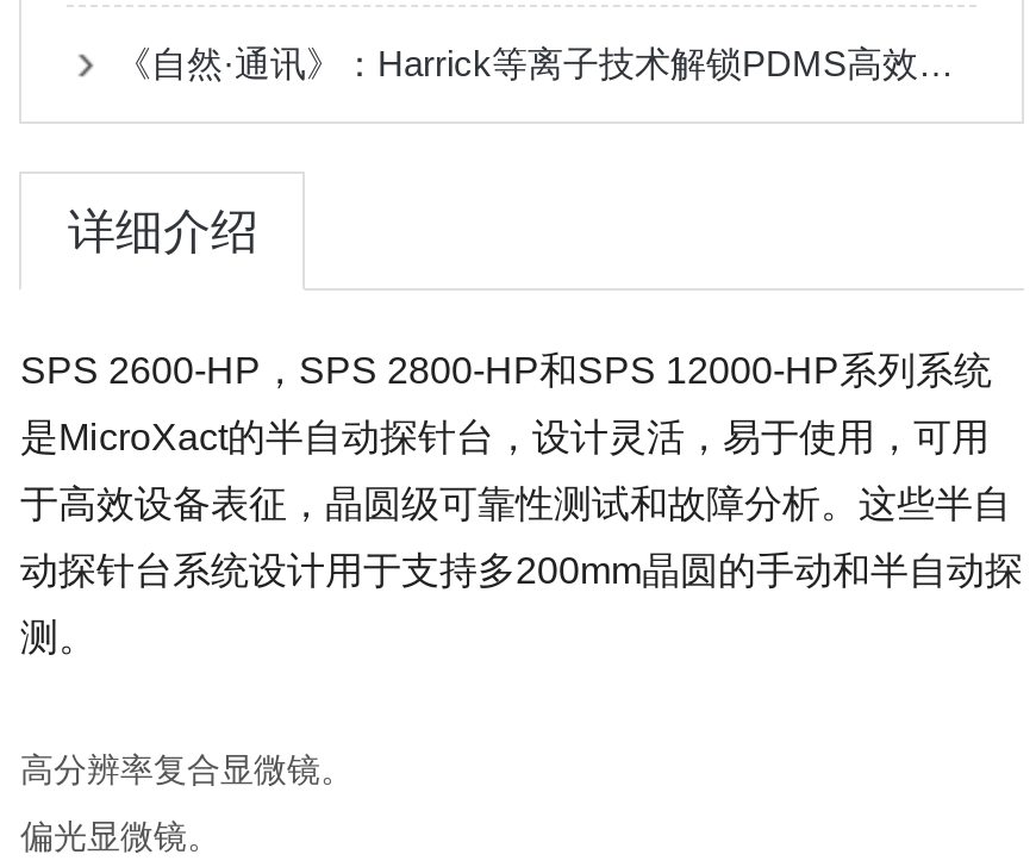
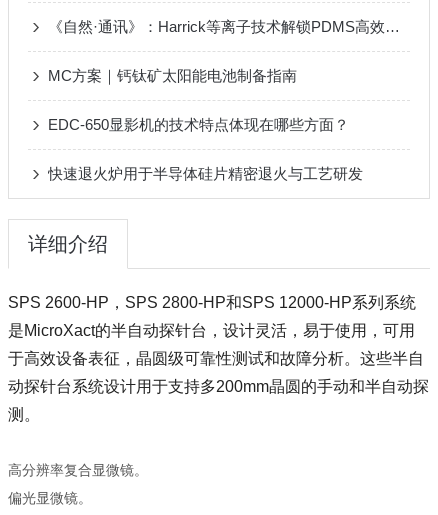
none -> [48,67,363,182] MC方案｜钙钛矿太阳能电池制备指南 | EDC-650显影机的技术特点体现在哪些方面？ | 快速退火炉用于半导体硅片精密退火与工艺研发

